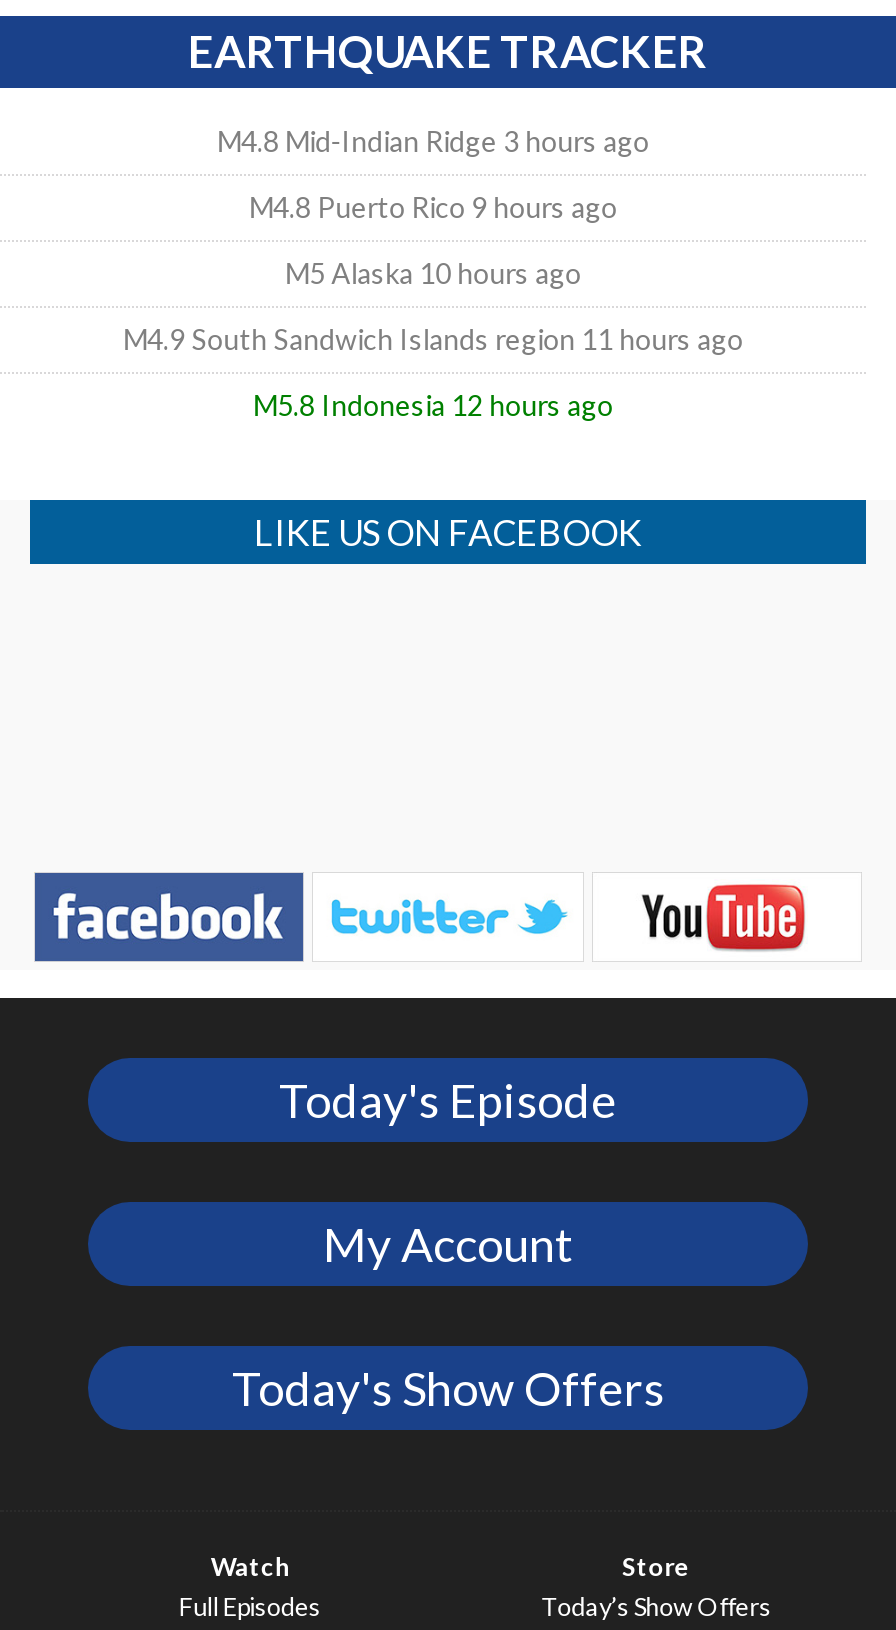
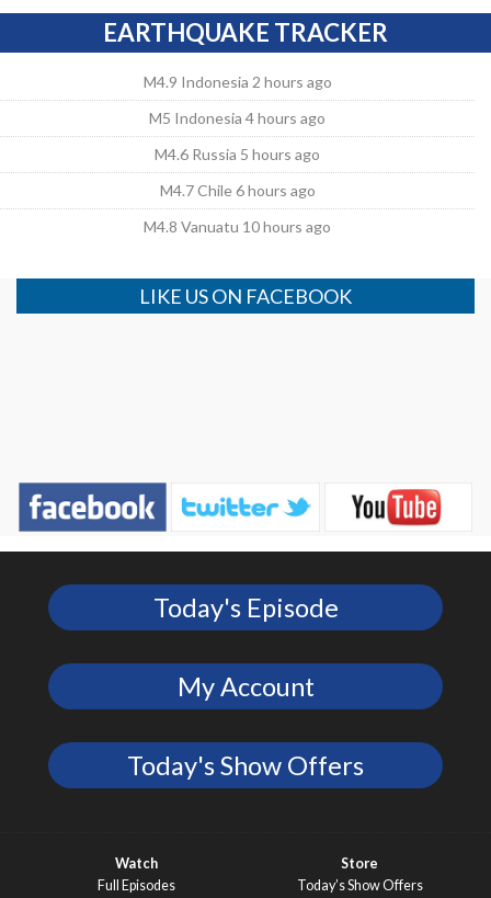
[217,123,649,157] M4.8 Mid-Indian Ridge 3 hours ago -> [143,72,332,91] M4.9 Indonesia 2 hours ago
[249,189,617,223] M4.8 Puerto Rico 9 hours ago -> [149,108,326,127] M5 Indonesia 4 hours ago
[285,255,581,289] M5 Alaska 10 hours ago -> [155,144,320,163] M4.6 Russia 5 hours ago
[123,321,743,355] M4.9 South Sandwich Islands region 11 hours ago -> [160,181,315,199] M4.7 Chile 6 hours ago
[253,387,613,421] M5.8 Indonesia 12 hours ago -> [144,217,331,235] M4.8 Vanuatu 10 hours ago

